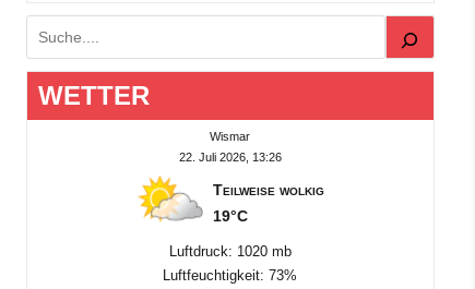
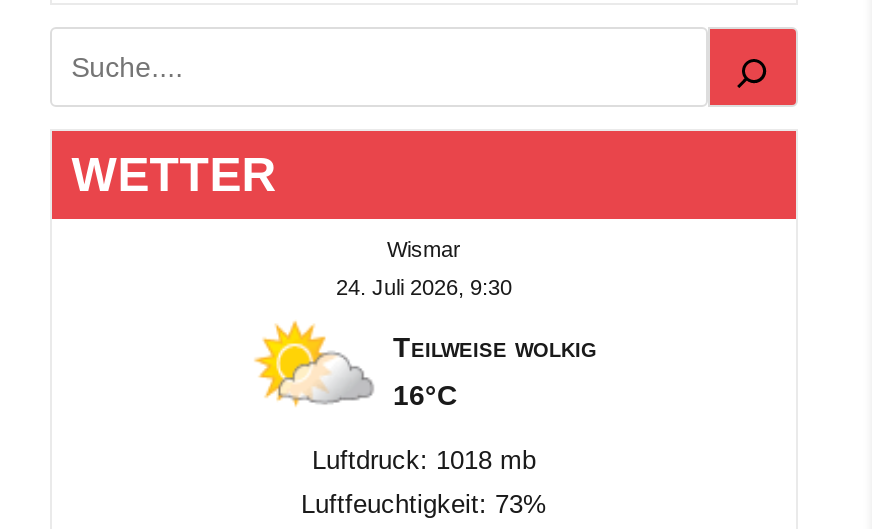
[179,151,282,164] 22. Juli 2026, 13:26 -> [336,276,512,300] 24. Juli 2026, 9:30
[213,207,248,224] 19°C -> [393,379,457,411] 16°C
[169,244,292,260] Luftdruck: 1020 mb -> [312,446,536,476] Luftdruck: 1018 mb

